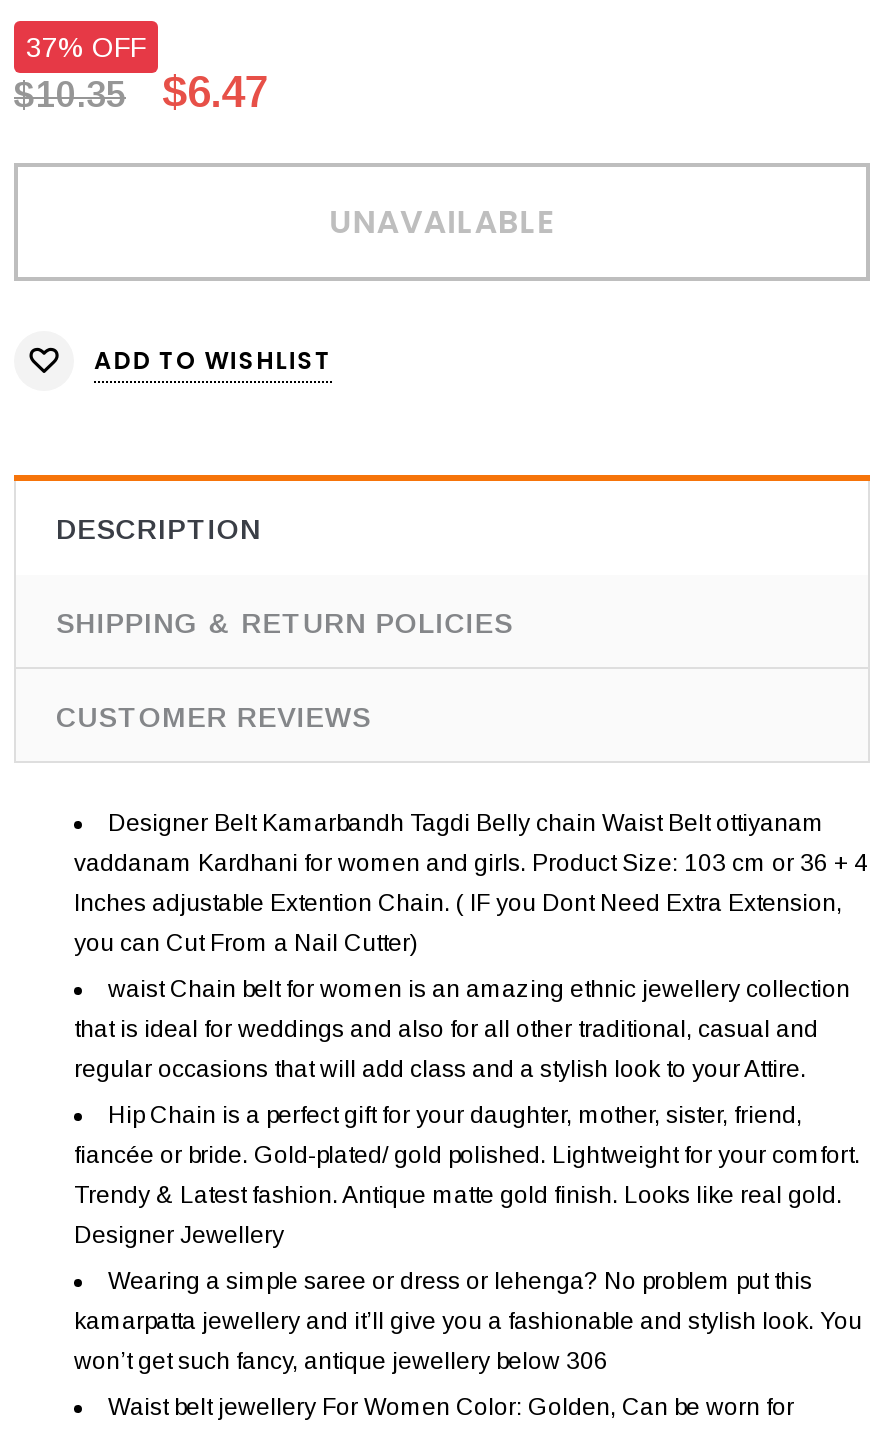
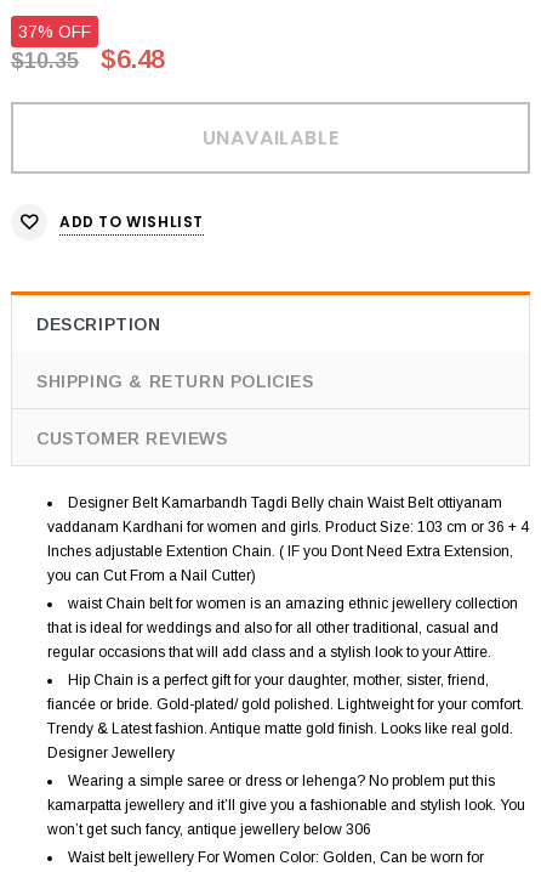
[14,68,268,118] $10.35 $6.47 -> [11,44,165,75] $10.35 $6.48

